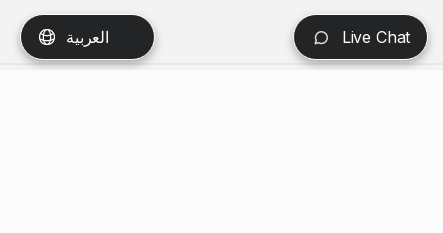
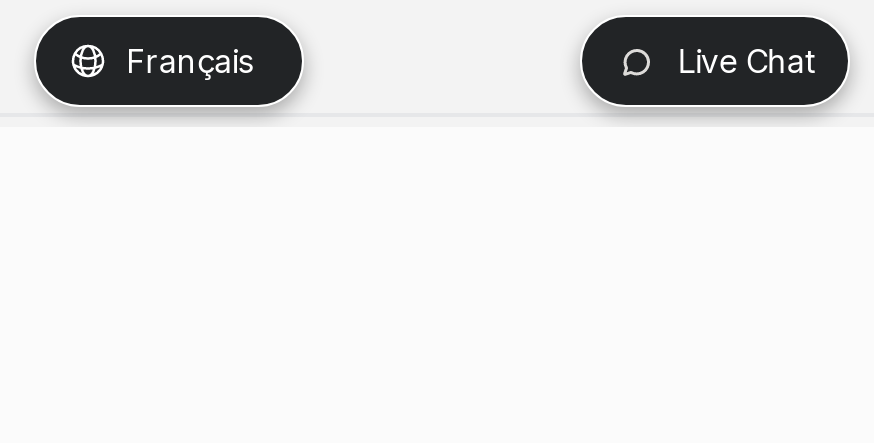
[66,27,109,47] العربية -> [126,41,253,81] Français

